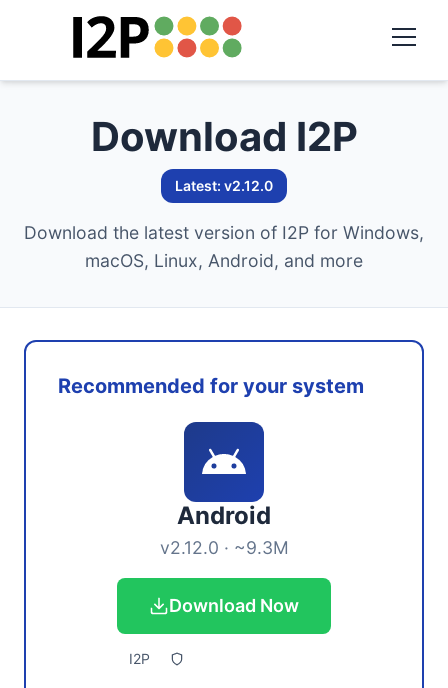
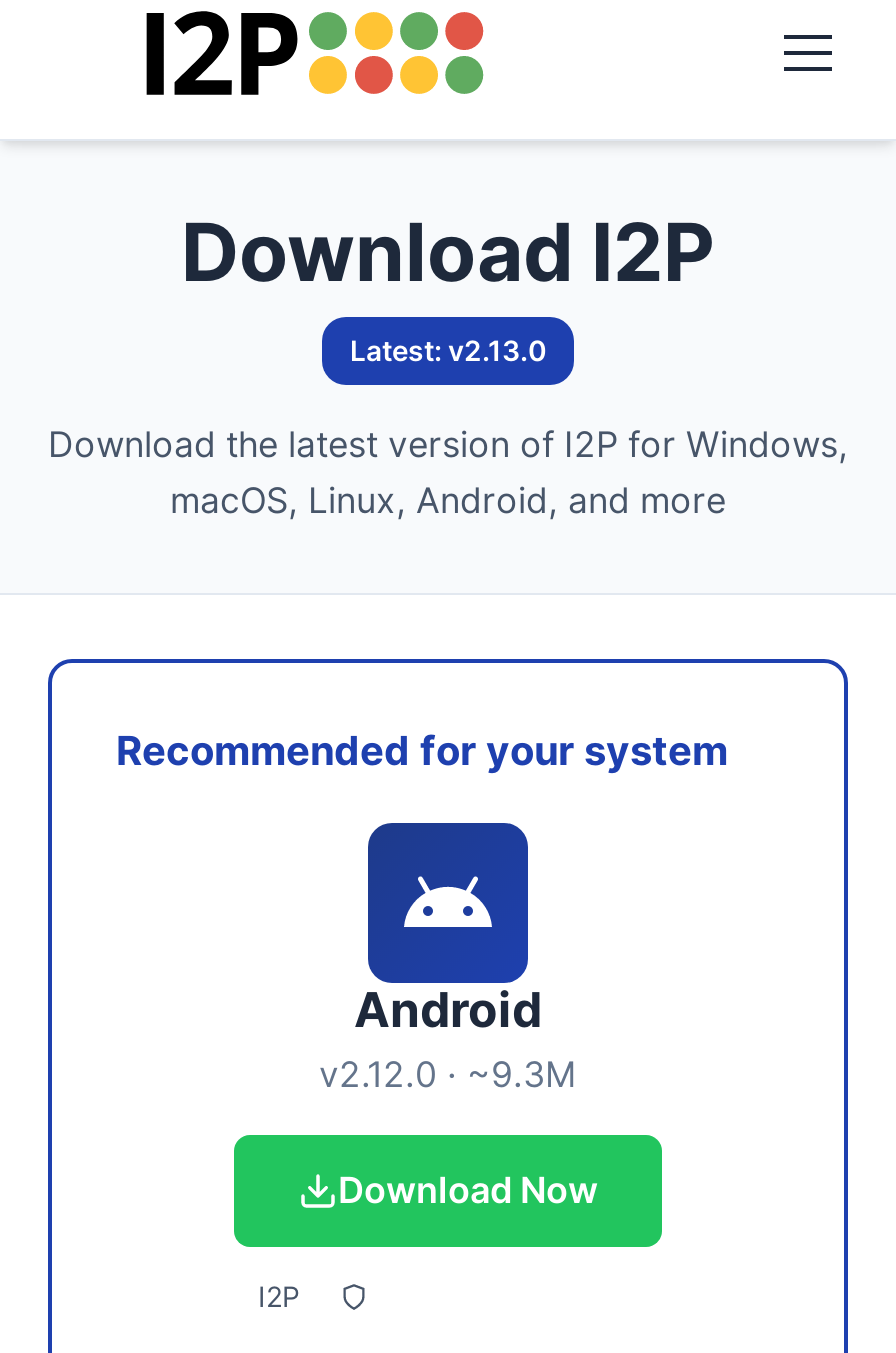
[175,177,273,194] Latest: v2.12.0 -> [350,333,546,367] Latest: v2.13.0

